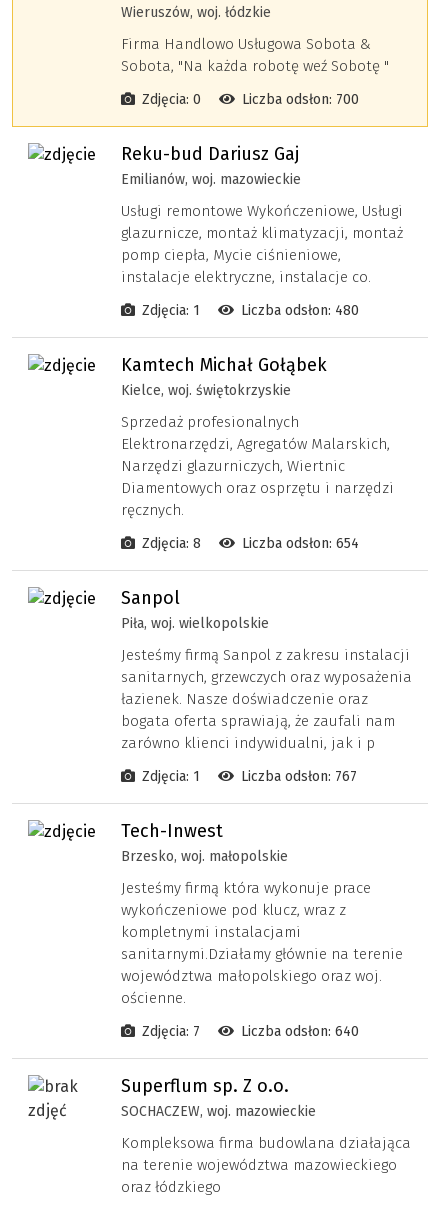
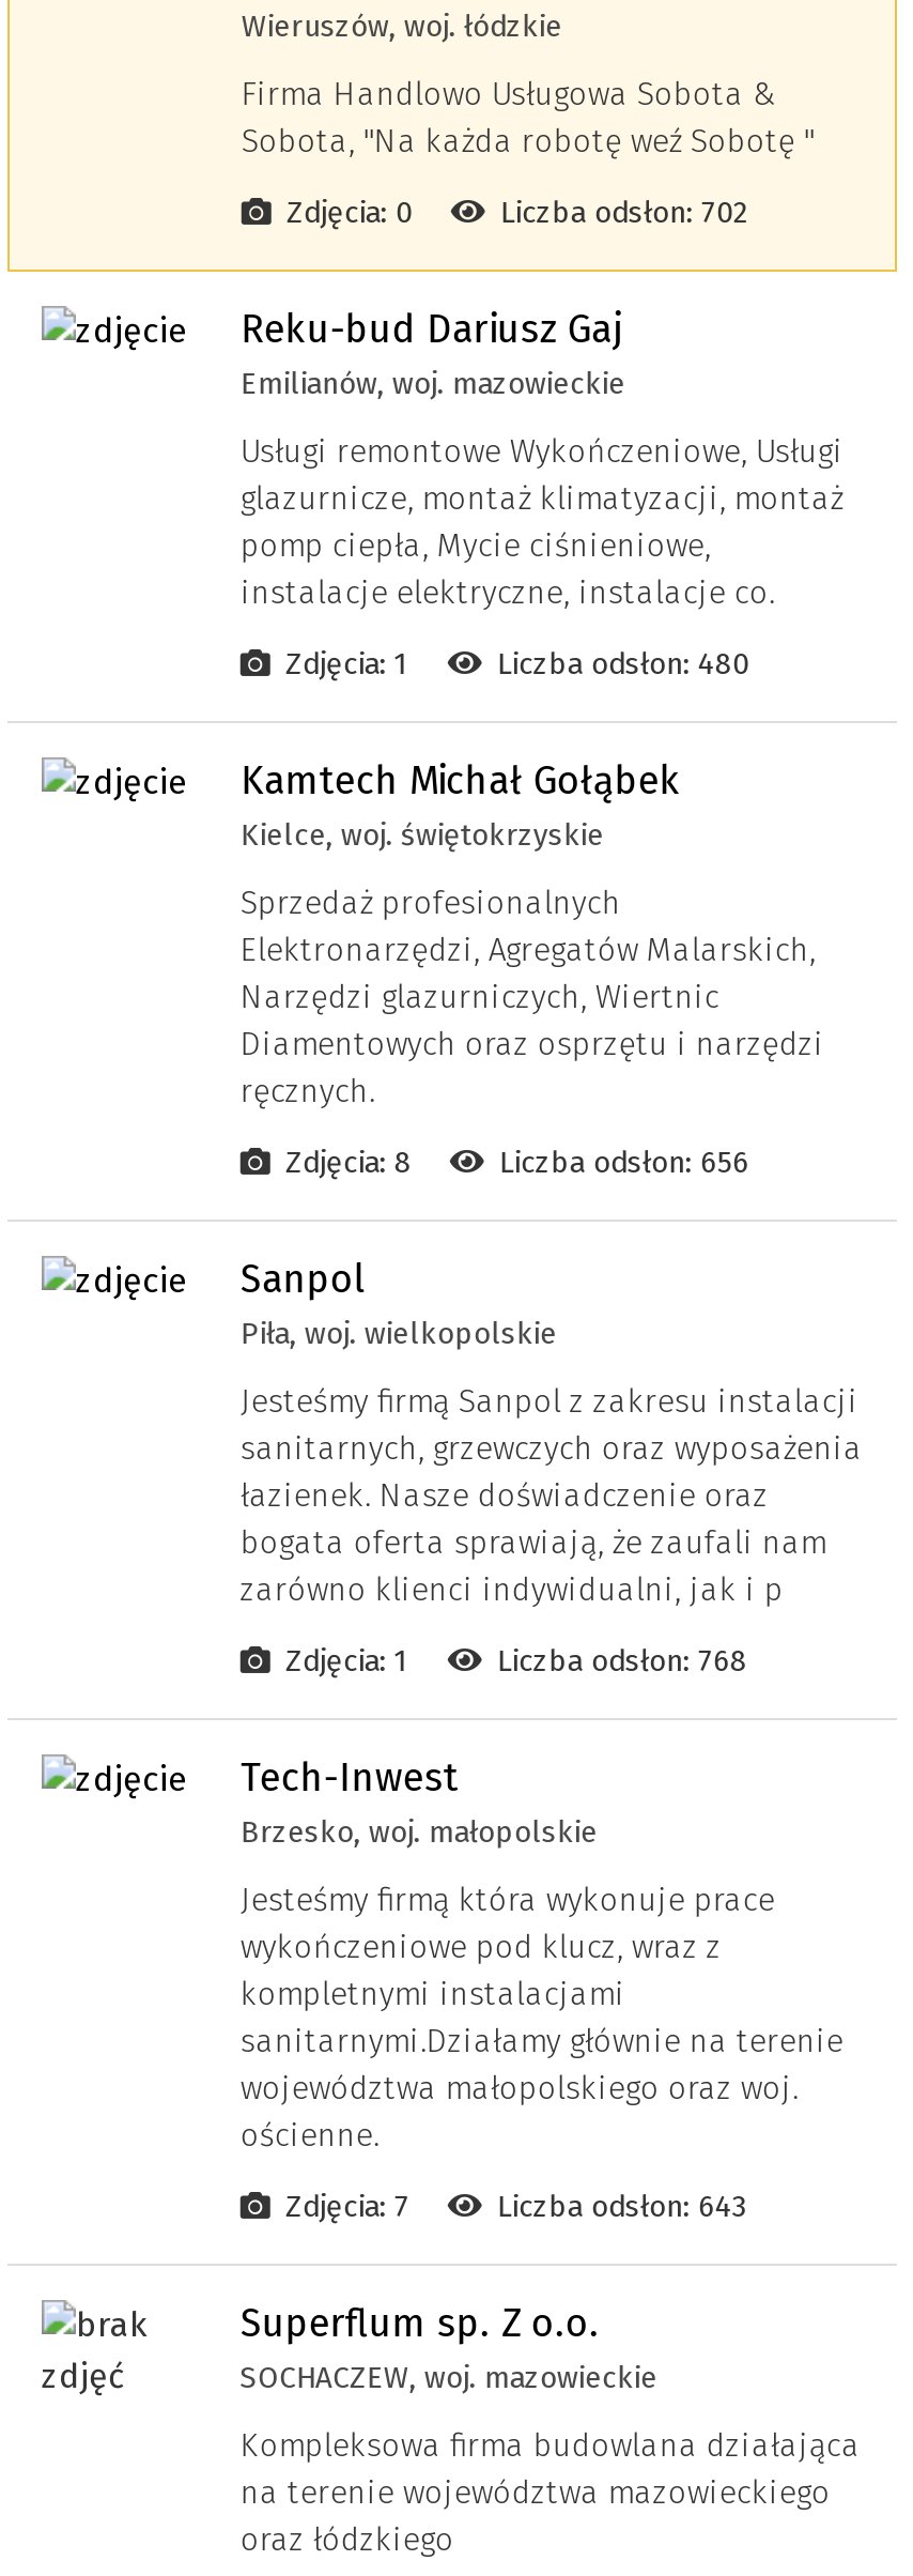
[238,91,359,108] Liczba odsłon: 700 -> [492,195,748,231] Liczba odsłon: 702
[238,535,359,552] Liczba odsłon: 654 -> [490,1145,749,1181] Liczba odsłon: 656
[237,768,357,785] Liczba odsłon: 767 -> [488,1643,747,1680] Liczba odsłon: 768
[237,1023,359,1040] Liczba odsłon: 640 -> [488,2189,747,2225] Liczba odsłon: 643

